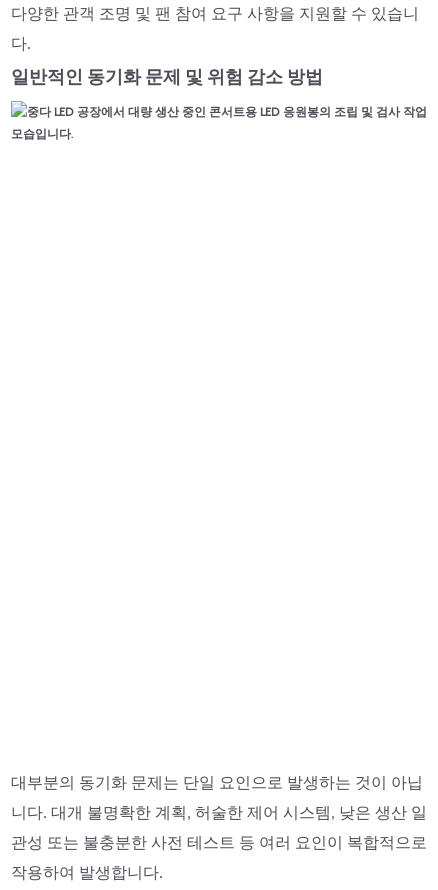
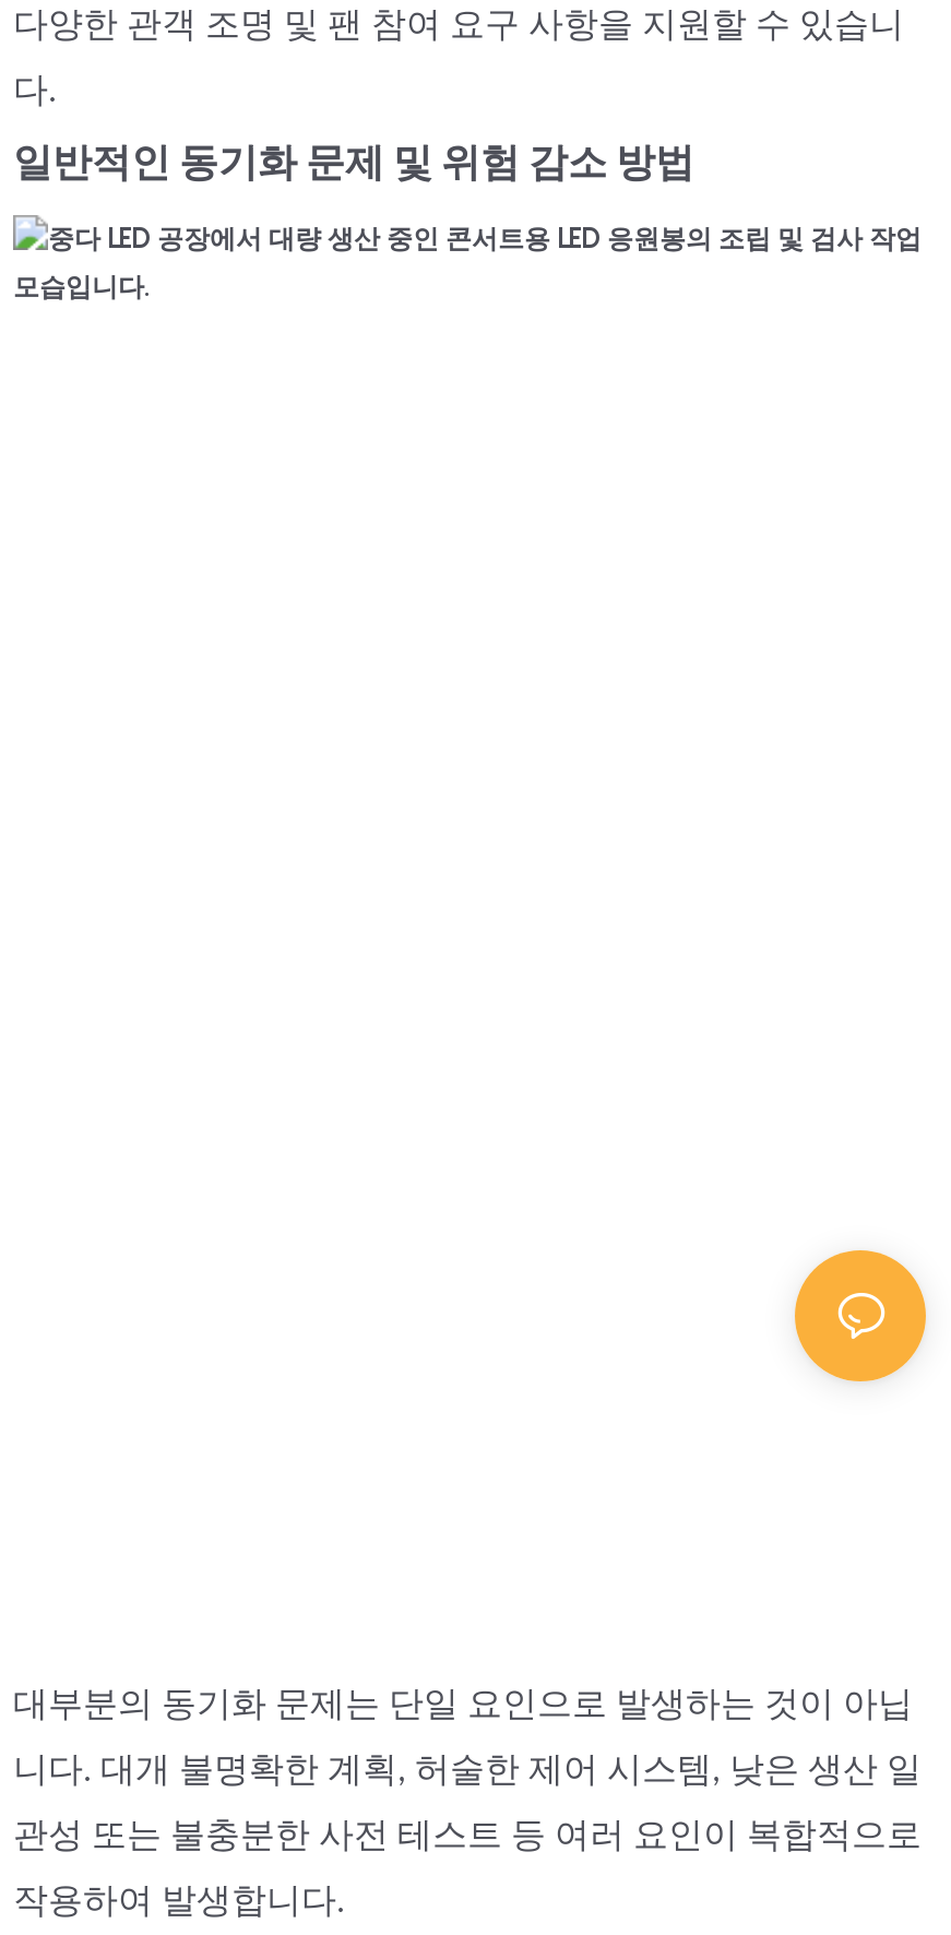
none -> [790,1246,930,1388] [image]

